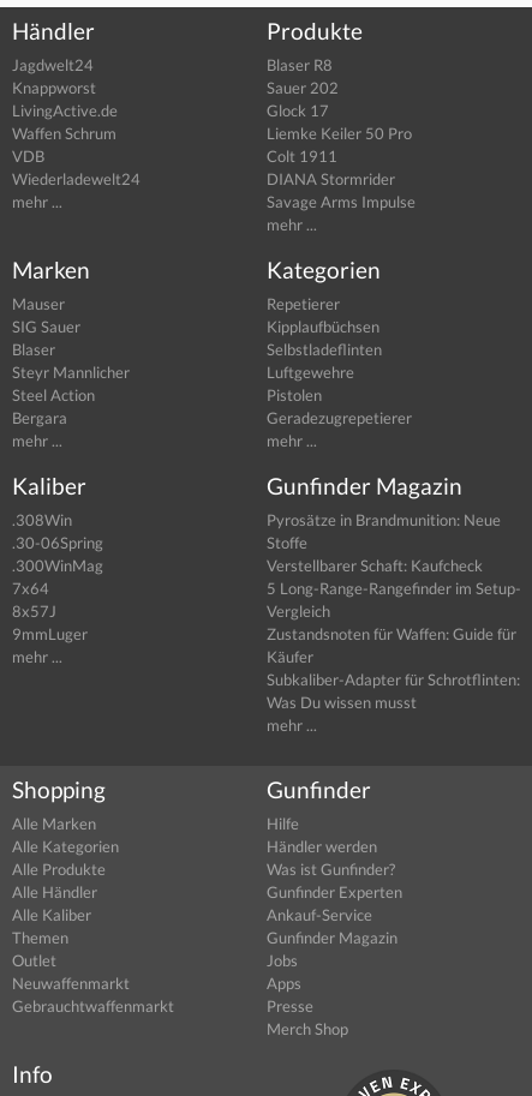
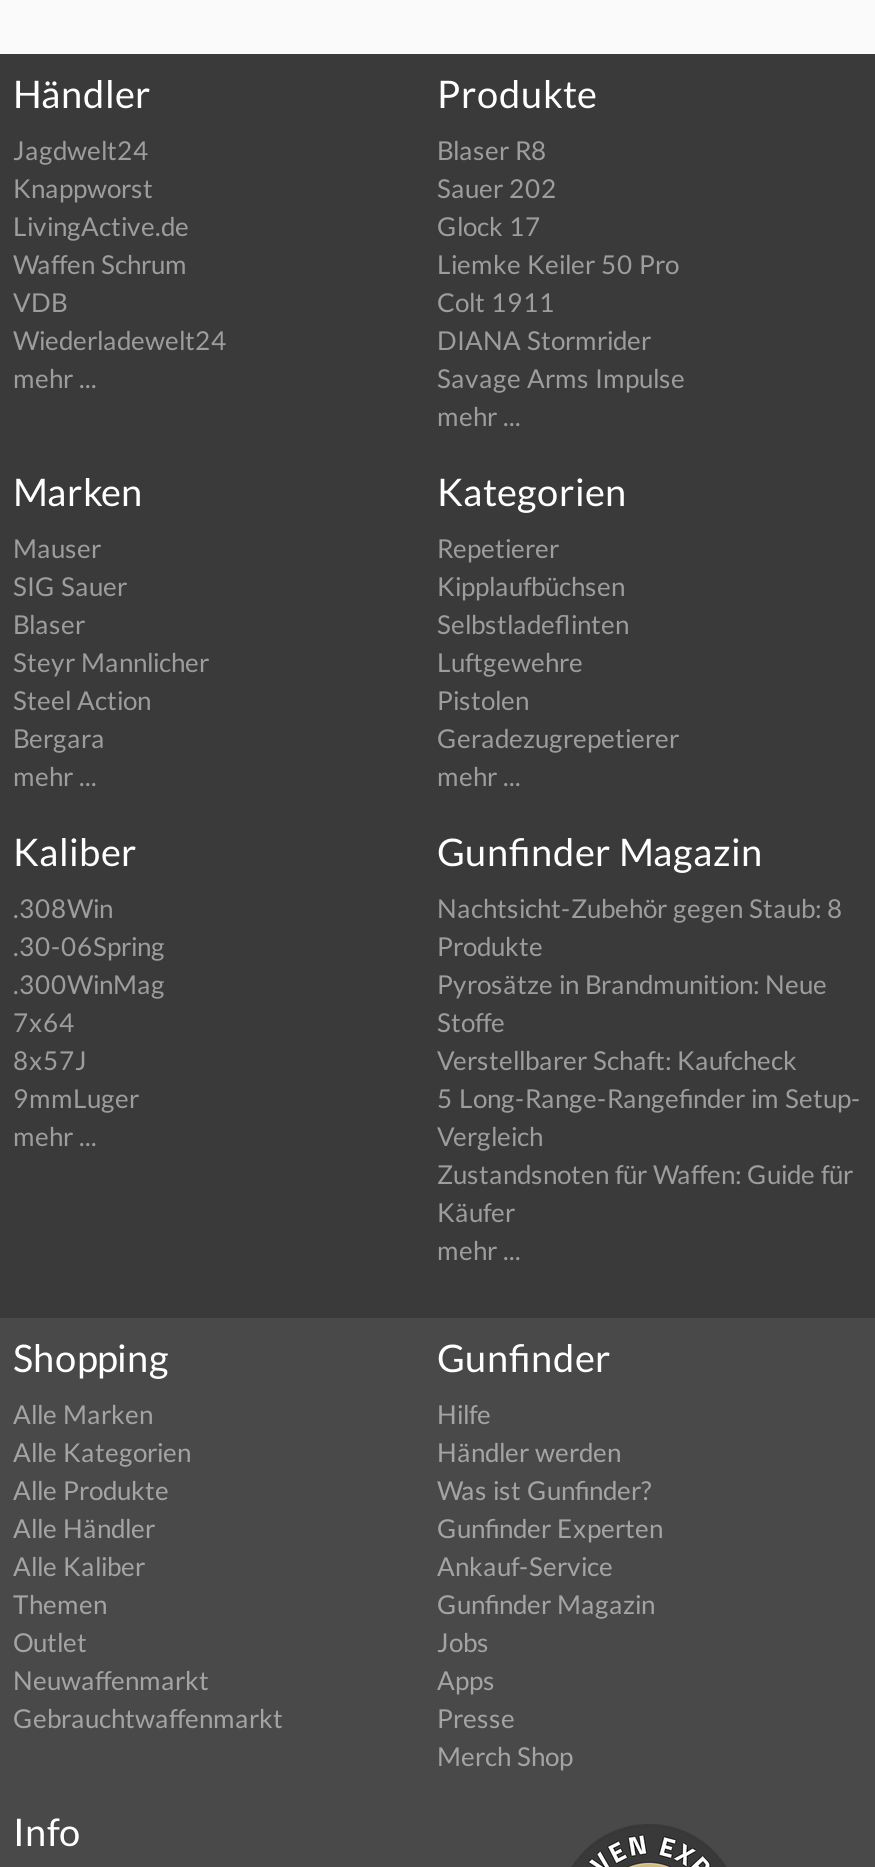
moved [267,510,521,666] -> [437,967,861,1227]: Pyrosätze in Brandmunition: Neue | Stoffe | Verstellbarer Schaft: Kaufcheck | 5 Long-Range-Rangefinder im Setup- | Vergleich | Zustandsnoten für Waffen: Guide für | Käufer
none -> [437,891,843,961] Nachtsicht-Zubehör gegen Staub: 8 | Produkte
[267,670,520,712] Subkaliber-Adapter für Schrotflinten: | Was Du wissen musst -> none

